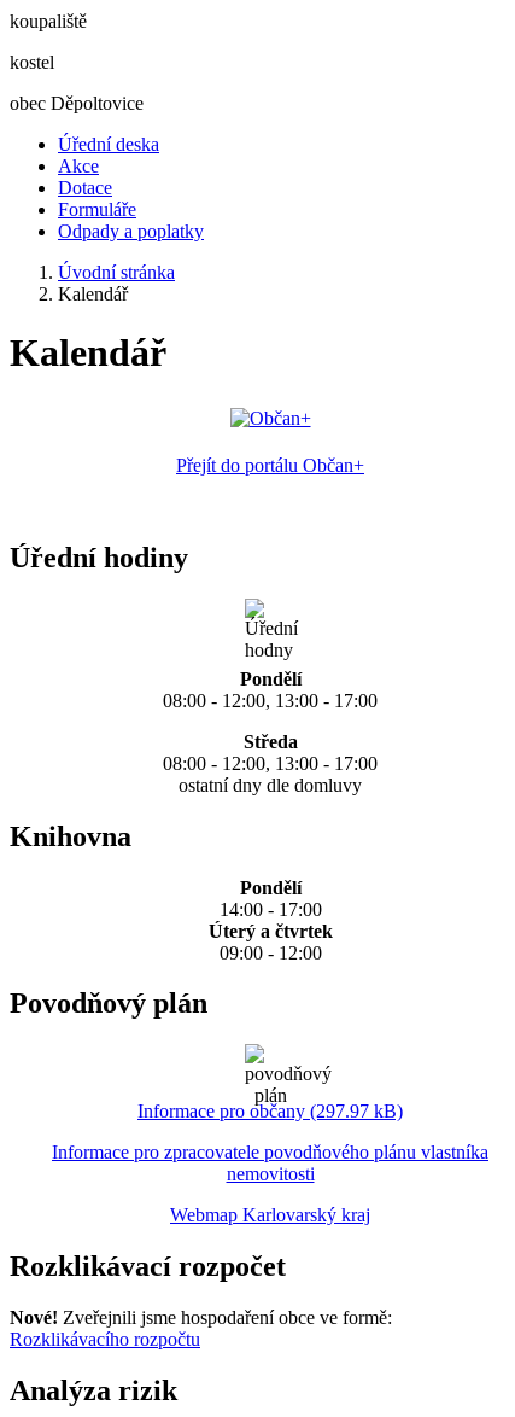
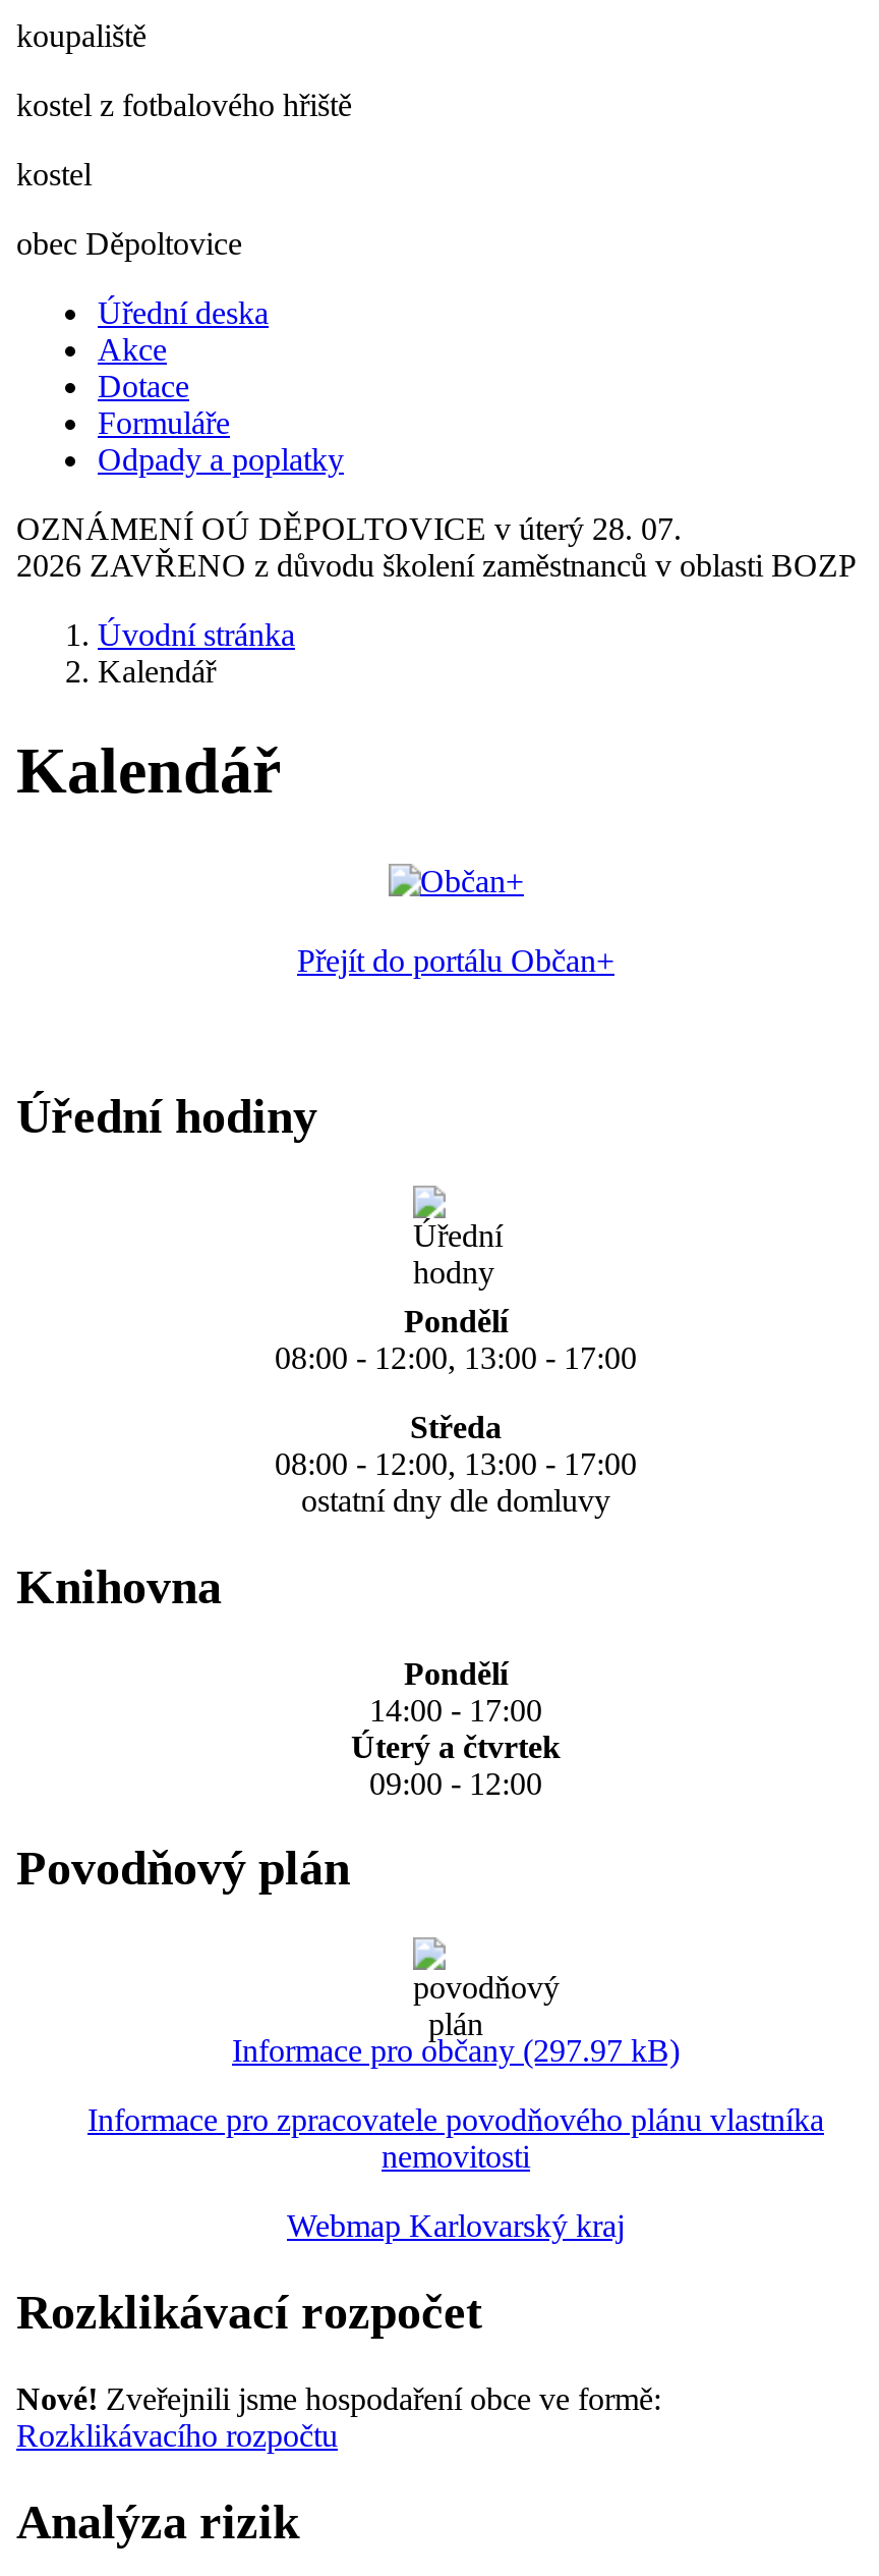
none -> [16,88,352,122] kostel z fotbalového hřiště
none -> [16,511,857,583] OZNÁMENÍ OÚ DĚPOLTOVICE v úterý 28. 07. | 2026 ZAVŘENO z důvodu školení zaměstnanců v oblasti BOZP

